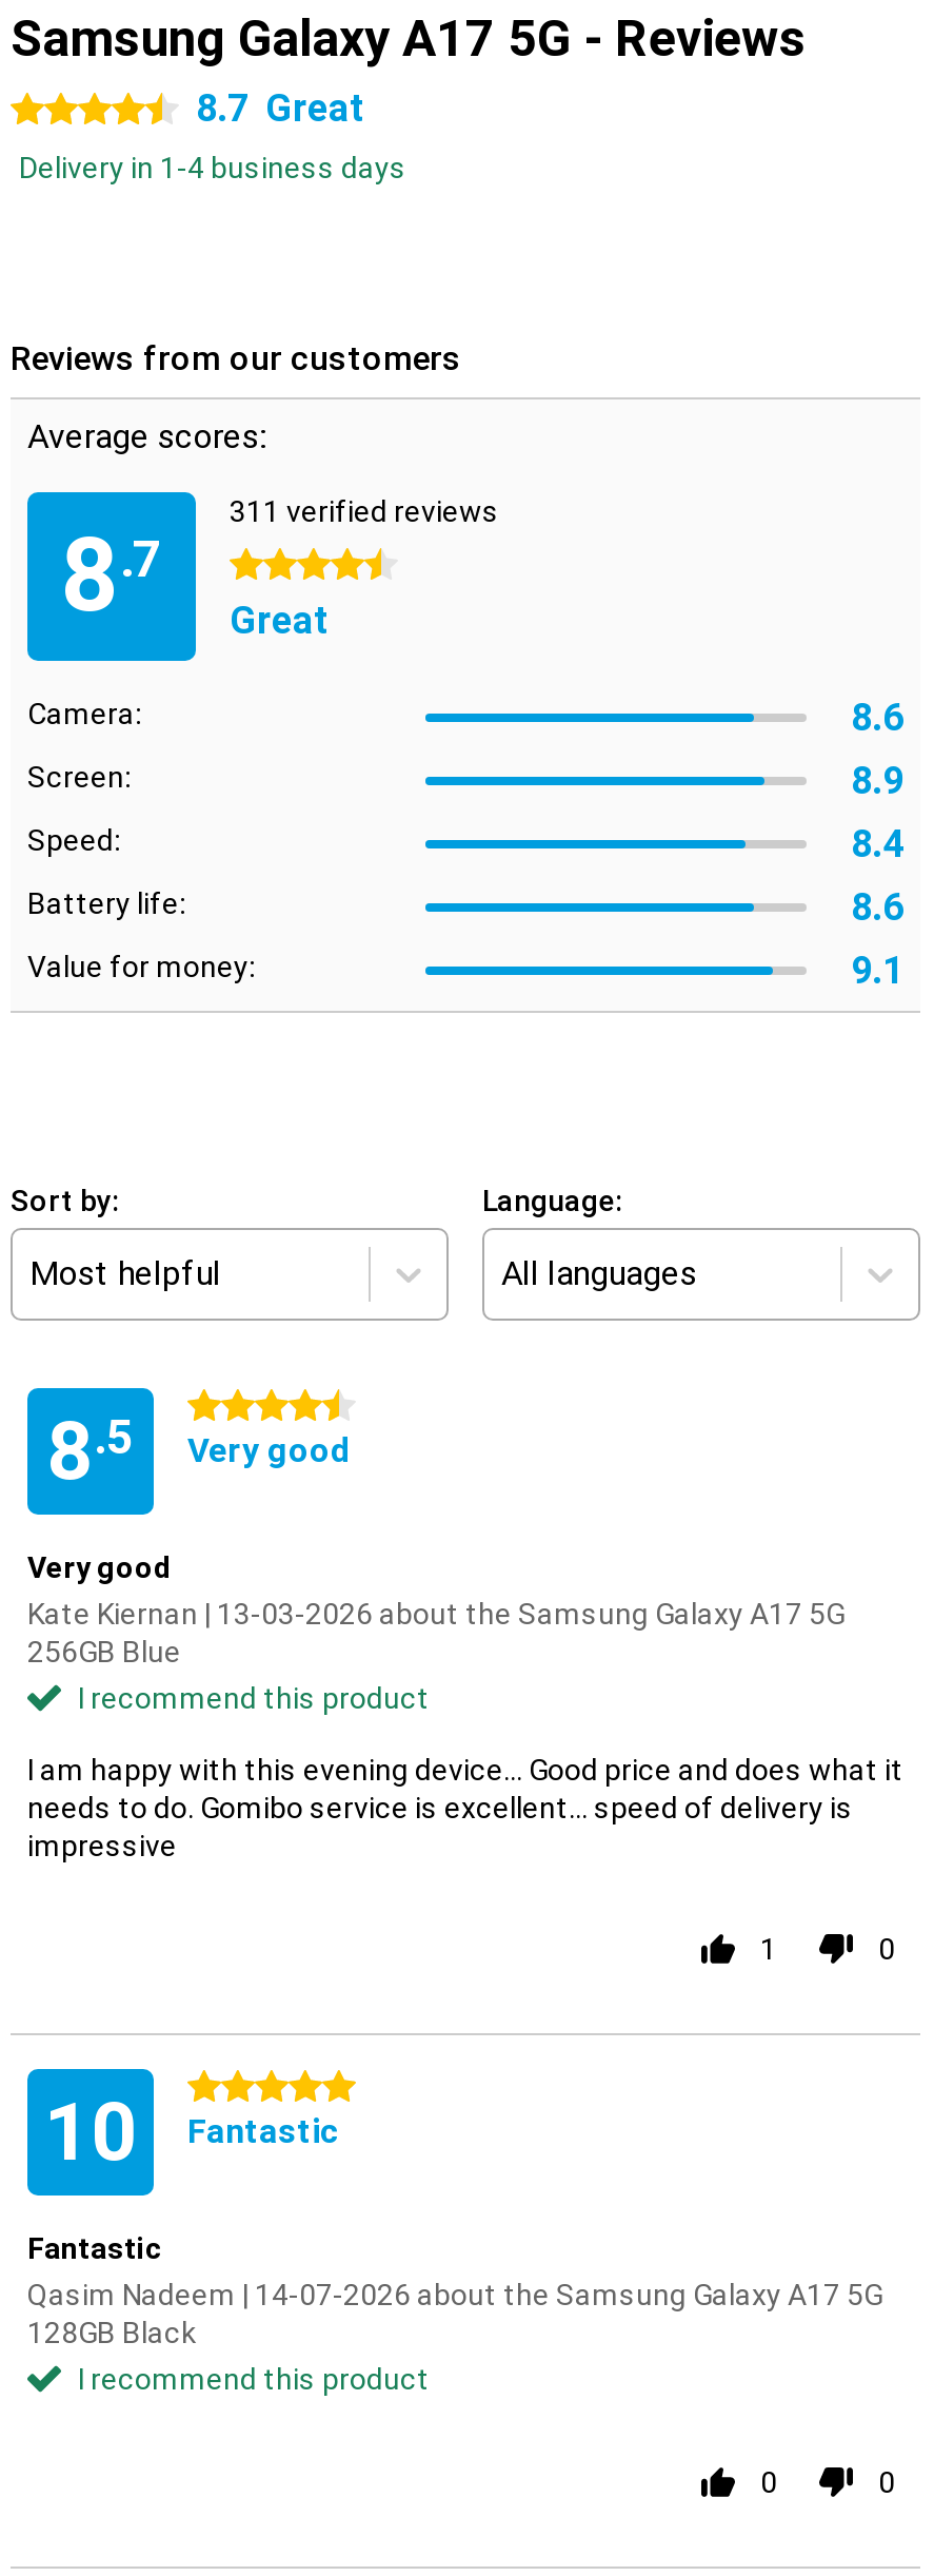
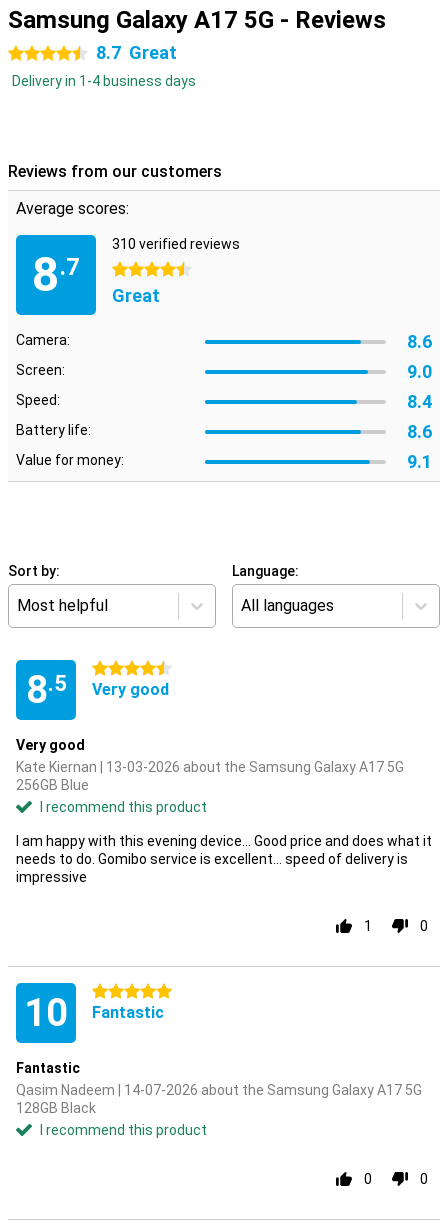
[230,494,499,528] 311 verified reviews -> [112,236,240,252] 310 verified reviews
[851,758,903,802] 8.9 -> [407,361,432,382] 9.0

